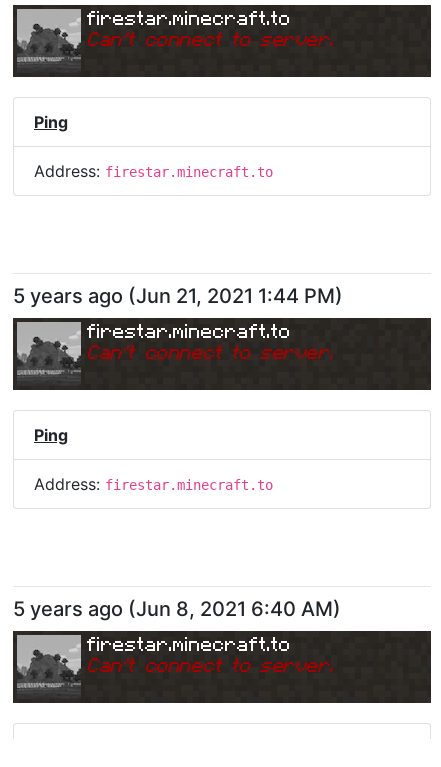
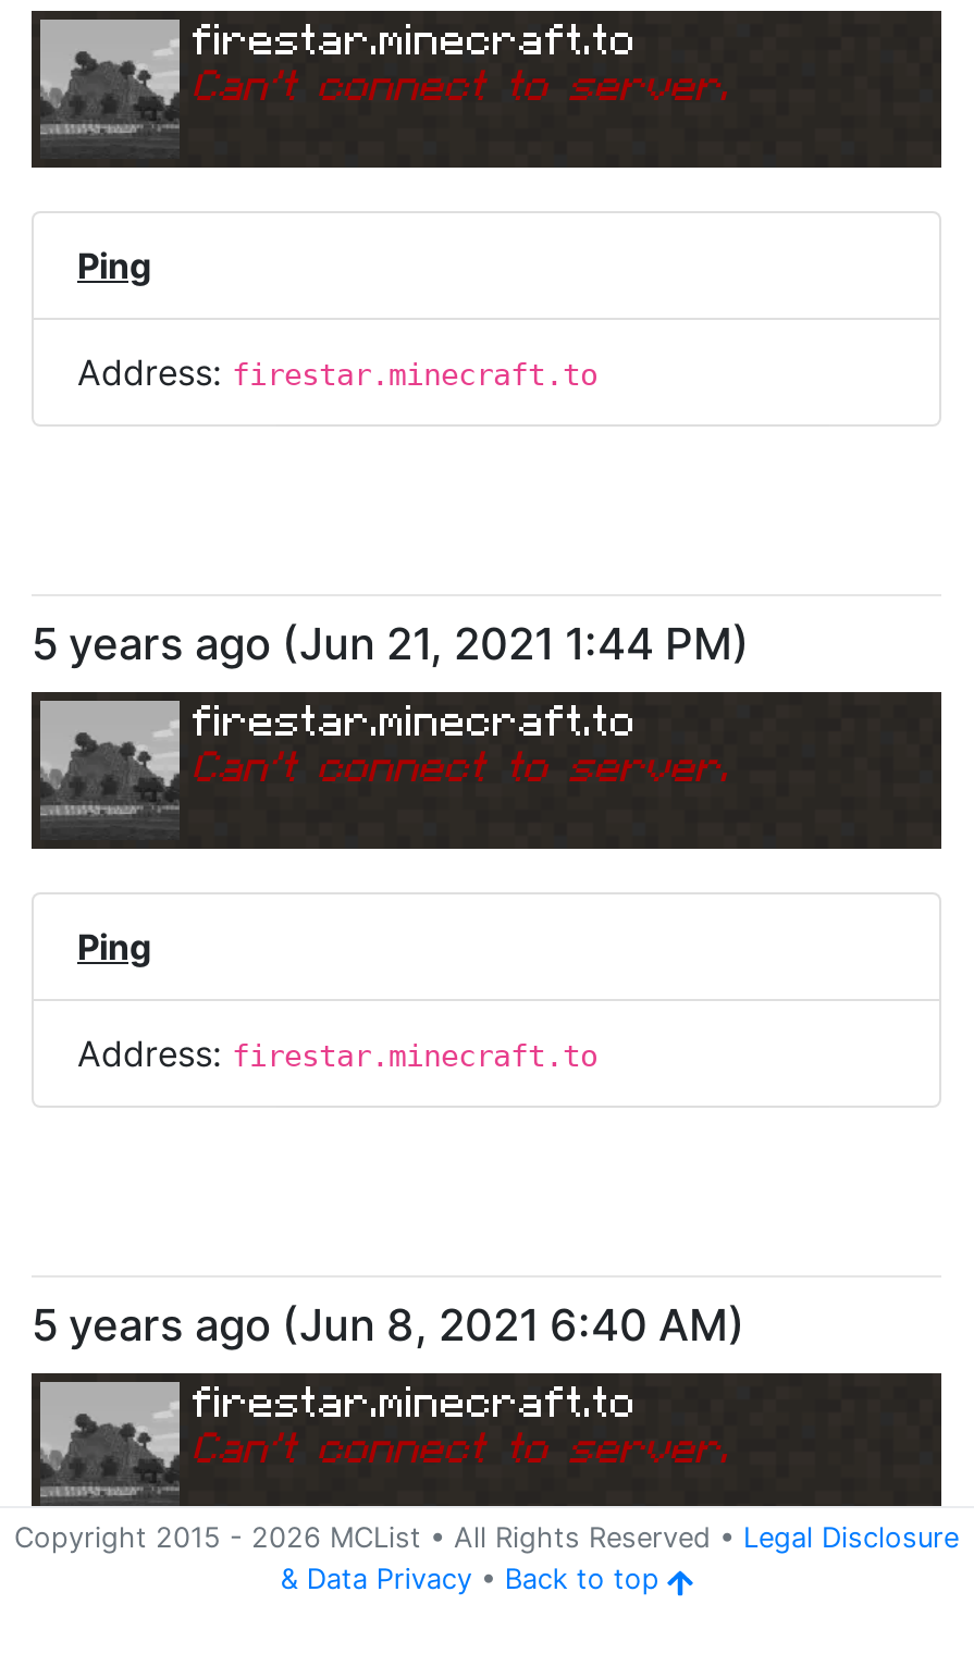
none -> [14,1521,959,1595] Copyright 2015 - 2026 MCList • All Rights Reserved • Legal Disclosure | & Data Privacy • Back to top

